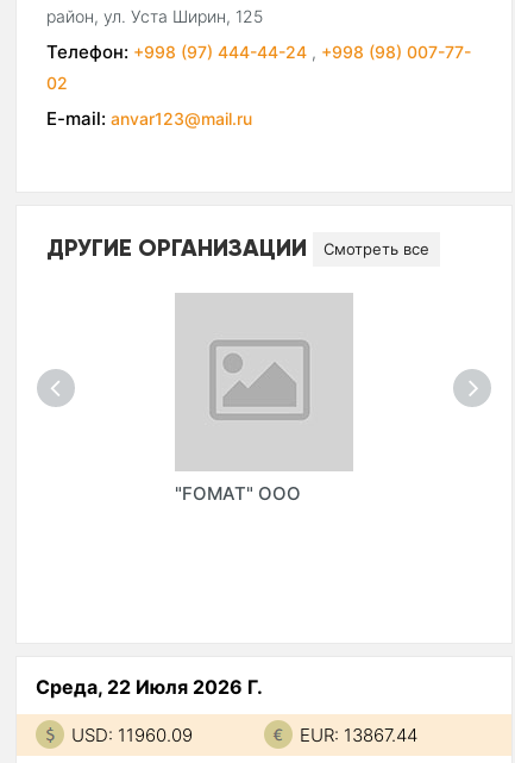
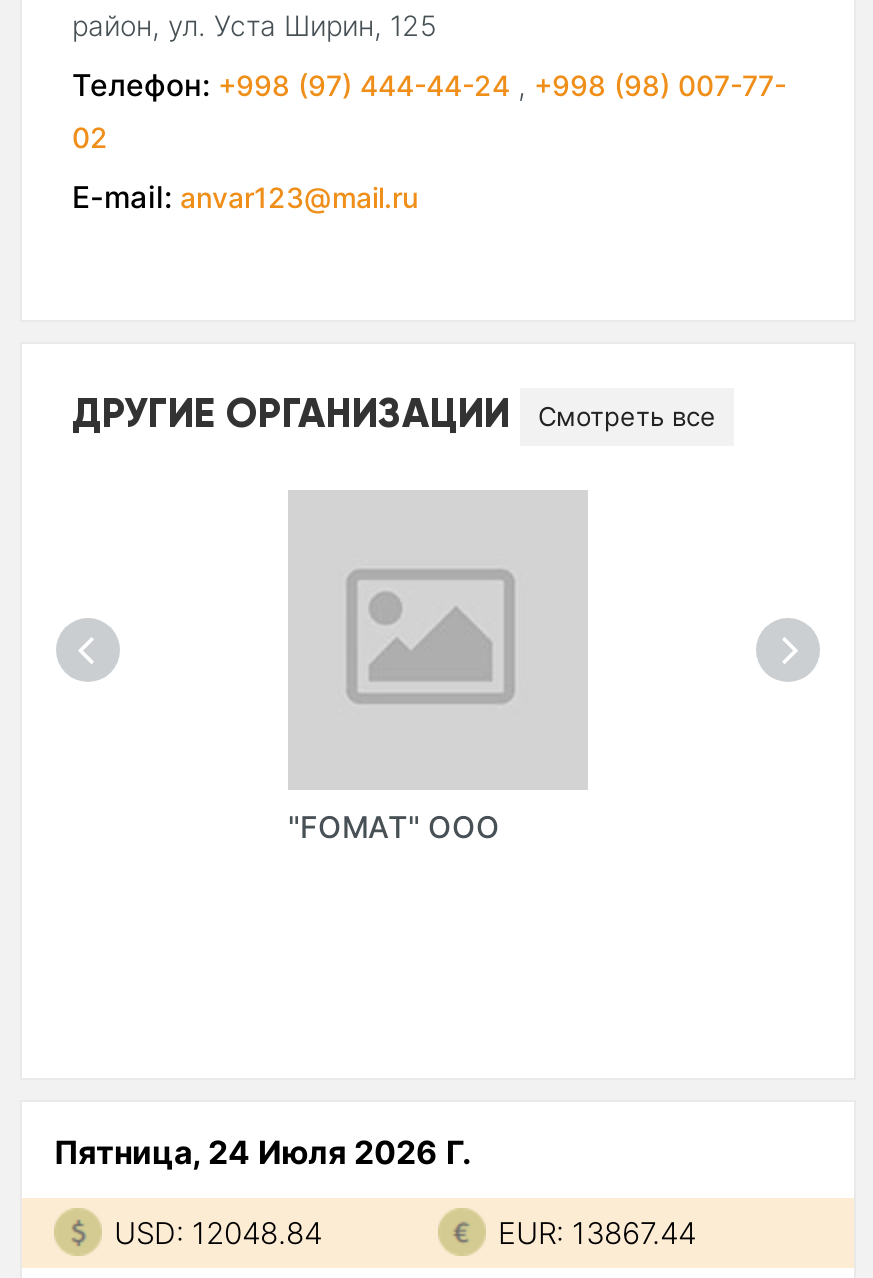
[36,675,263,699] Среда, 22 Июля 2026 Г. -> [54,1132,472,1172] Пятница, 24 Июля 2026 Г.
[71,724,193,747] USD: 11960.09 -> [114,1214,322,1252] USD: 12048.84

